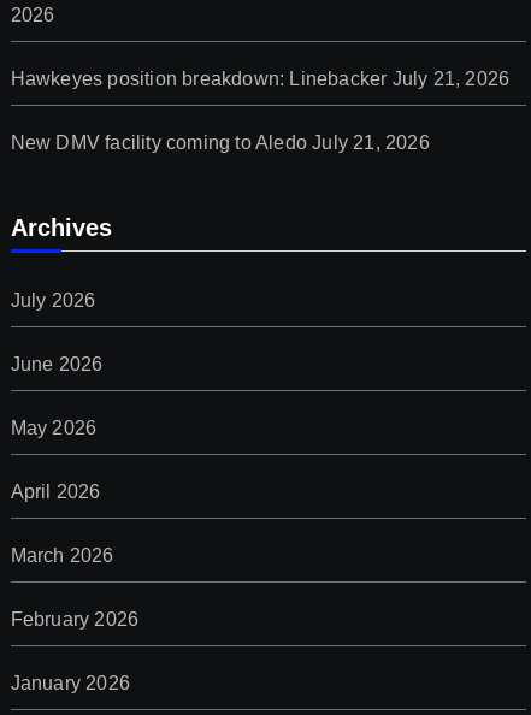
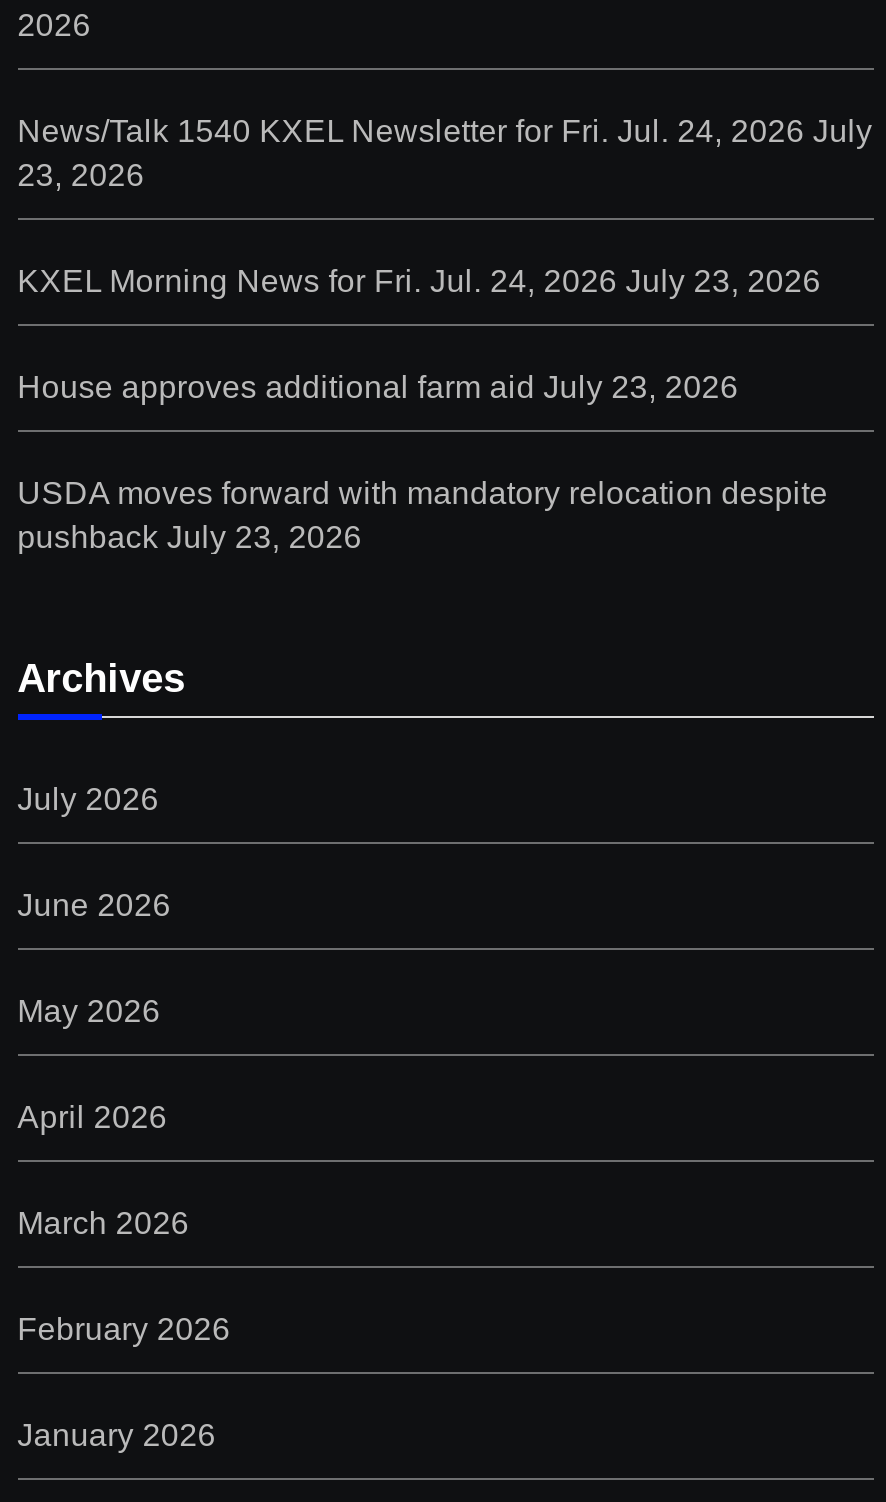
[10,68,510,152] Hawkeyes position breakdown: Linebacker July 21, 2026 | New DMV facility coming to Aledo July 21, 2026 -> [17,113,872,553] News/Talk 1540 KXEL Newsletter for Fri. Jul. 24, 2026 July | 23, 2026 | KXEL Morning News for Fri. Jul. 24, 2026 July 23, 2026 | House approves additional farm aid July 23, 2026 | USDA moves forward with mandatory relocation despite | pushback July 23, 2026

